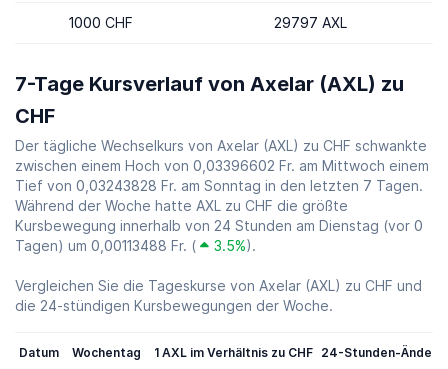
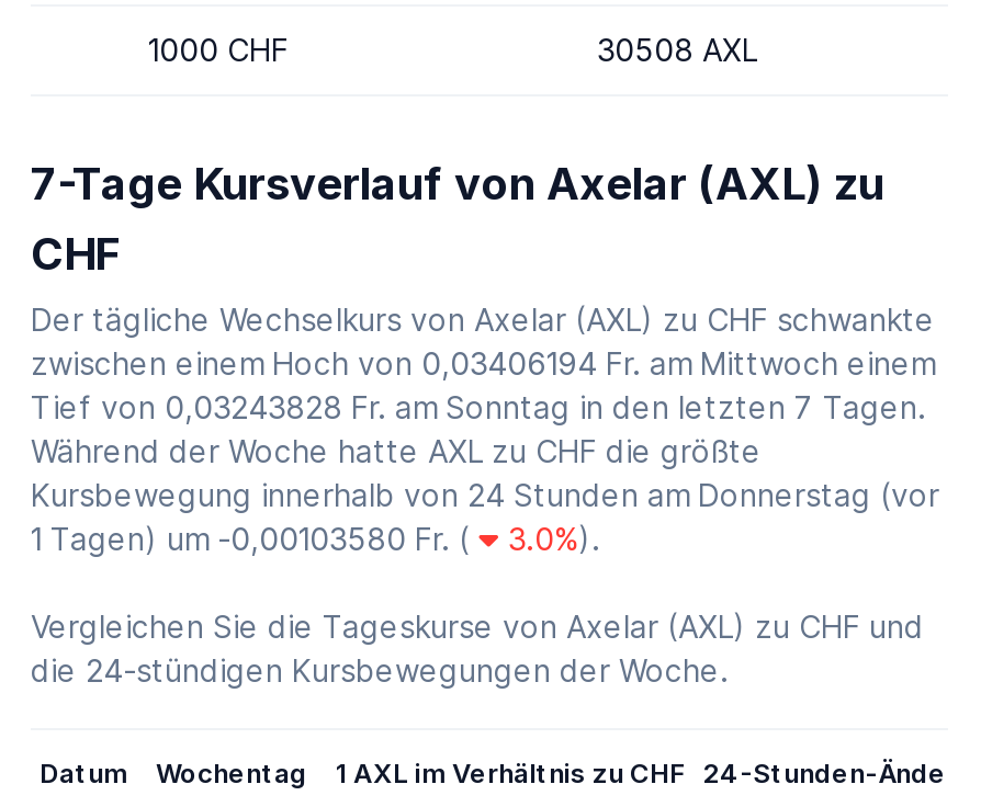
[273,14,346,31] 29797 AXL -> [597,31,757,68] 30508 AXL
[15,157,429,174] zwischen einem Hoch von 0,03396602 Fr. am Mittwoch einem -> [31,344,935,382] zwischen einem Hoch von 0,03406194 Fr. am Mittwoch einem
[15,217,423,254] Kursbewegung innerhalb von 24 Stunden am Dienstag (vor 0 | Tagen) um 0,00113488 Fr. ( | 3.5%). -> [31,476,939,557] Kursbewegung innerhalb von 24 Stunden am Donnerstag (vor | 1 Tagen) um -0,00103580 Fr. ( | 3.0%).

